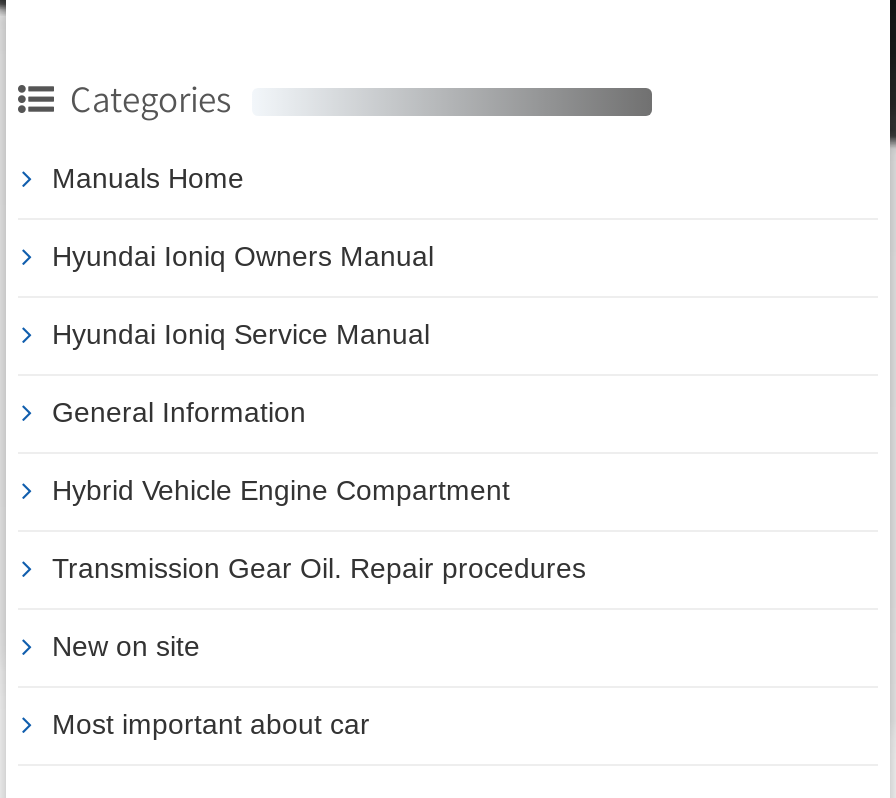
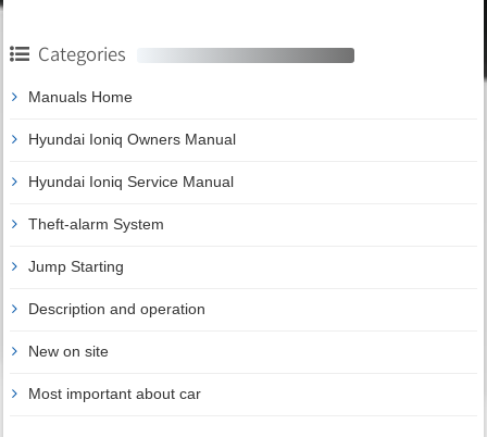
[52,395,306,427] General Information -> [28,215,164,232] Theft-alarm System
[52,473,510,505] Hybrid Vehicle Engine Compartment -> [28,257,124,275] Jump Starting
[52,551,586,583] Transmission Gear Oil. Repair procedures -> [28,300,205,317] Description and operation

